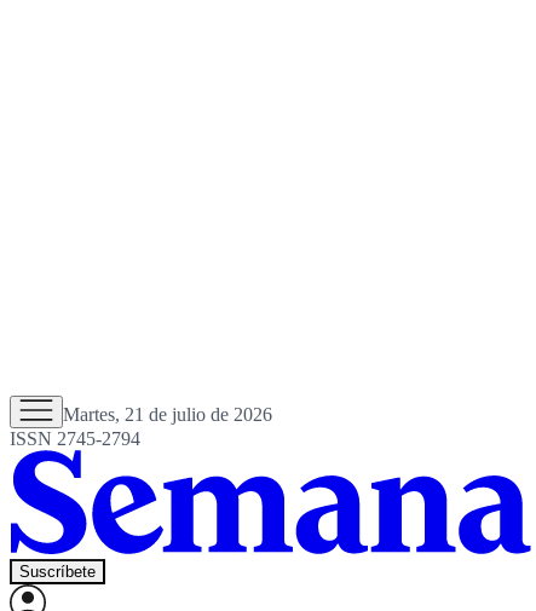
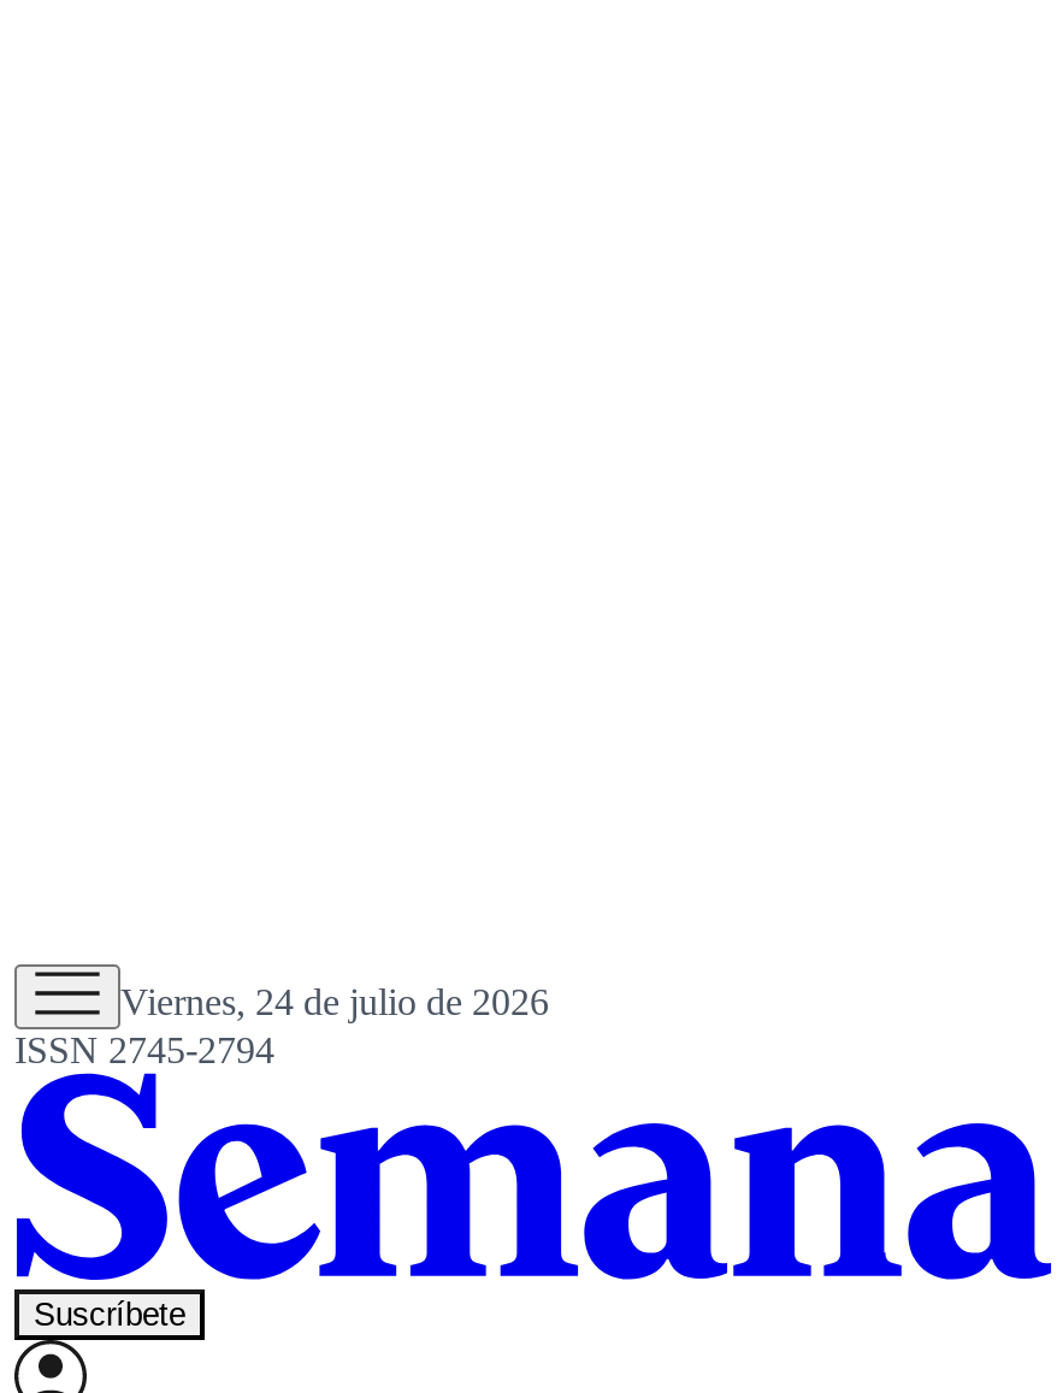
[63,404,272,425] Martes, 21 de julio de 2026 -> [120,981,549,1022] Viernes, 24 de julio de 2026

